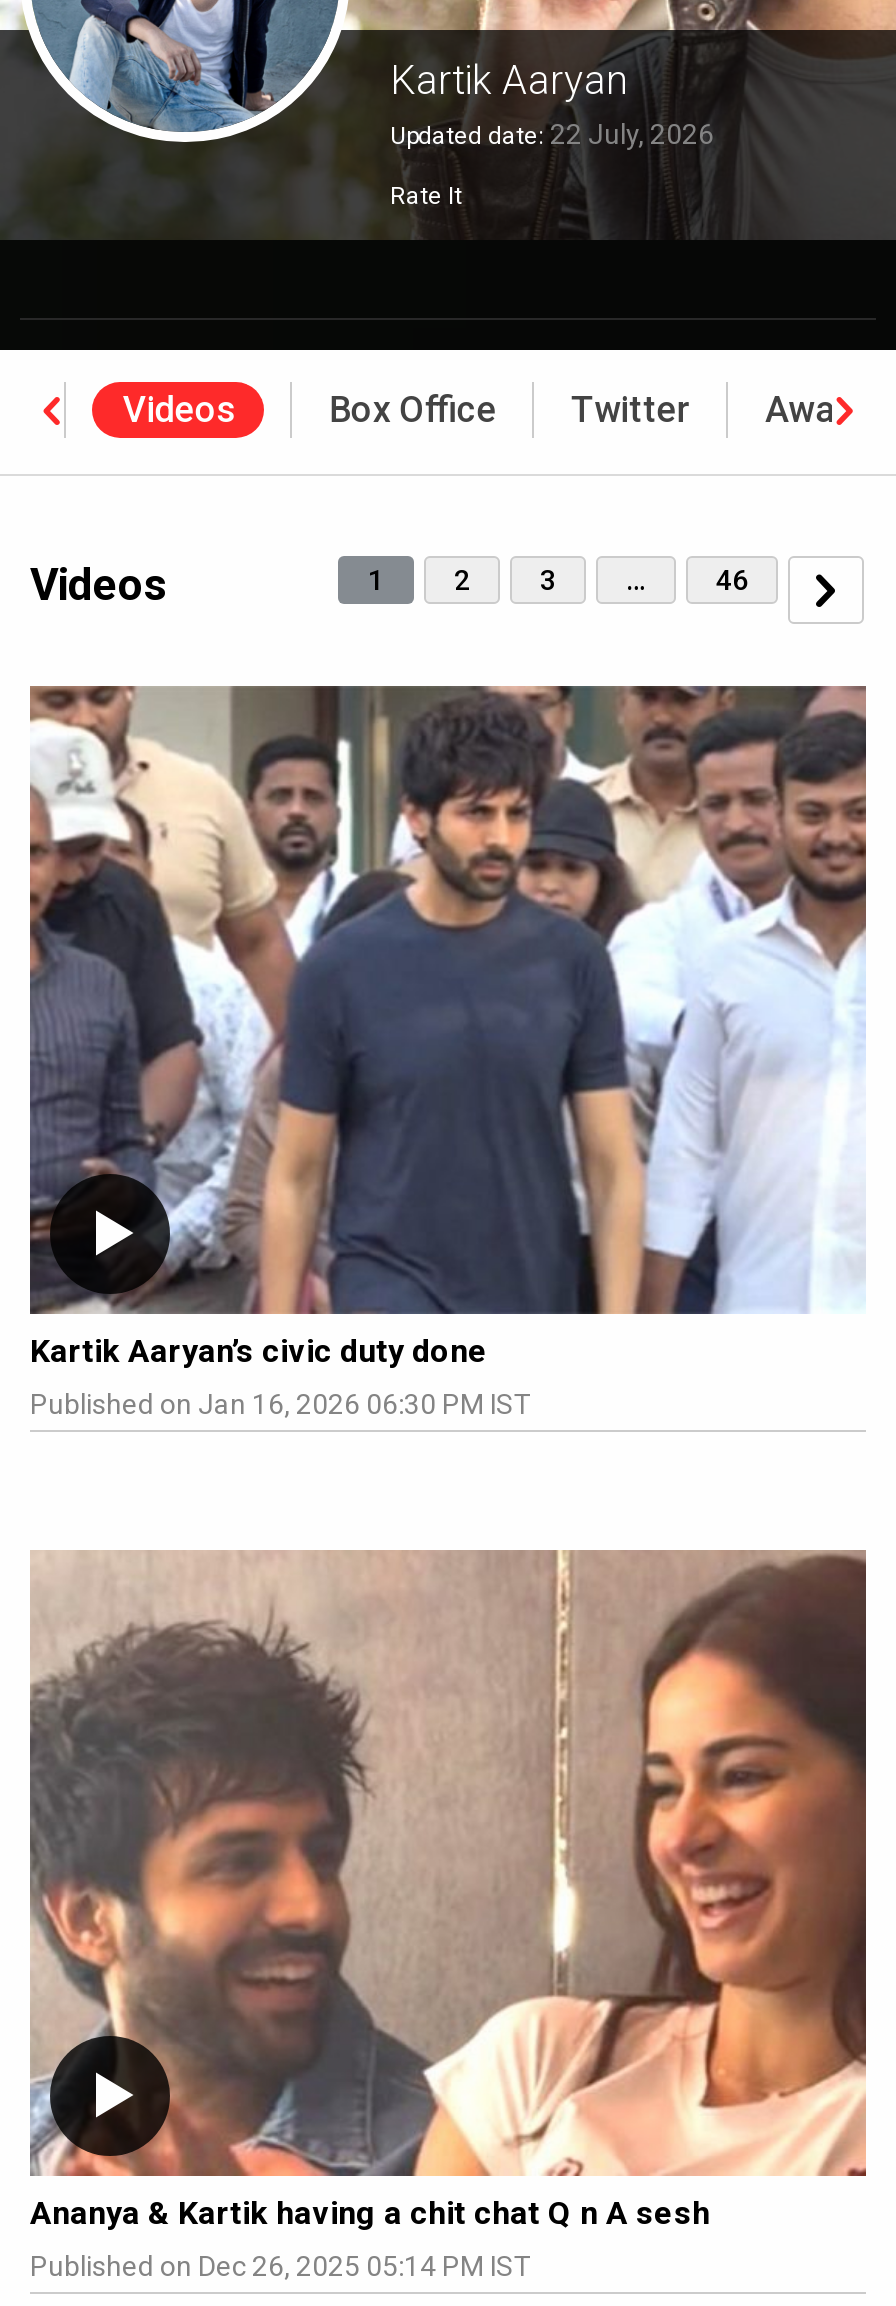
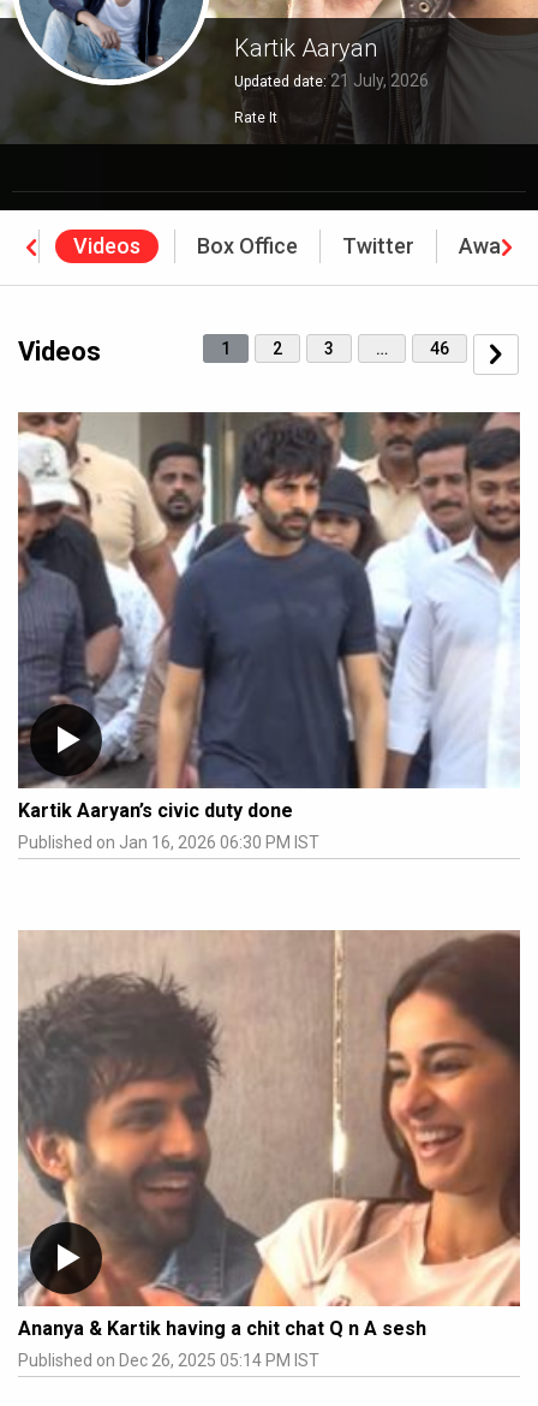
[390,118,714,150] Updated date: 22 July, 2026 -> [234,71,429,90] Updated date: 21 July, 2026

